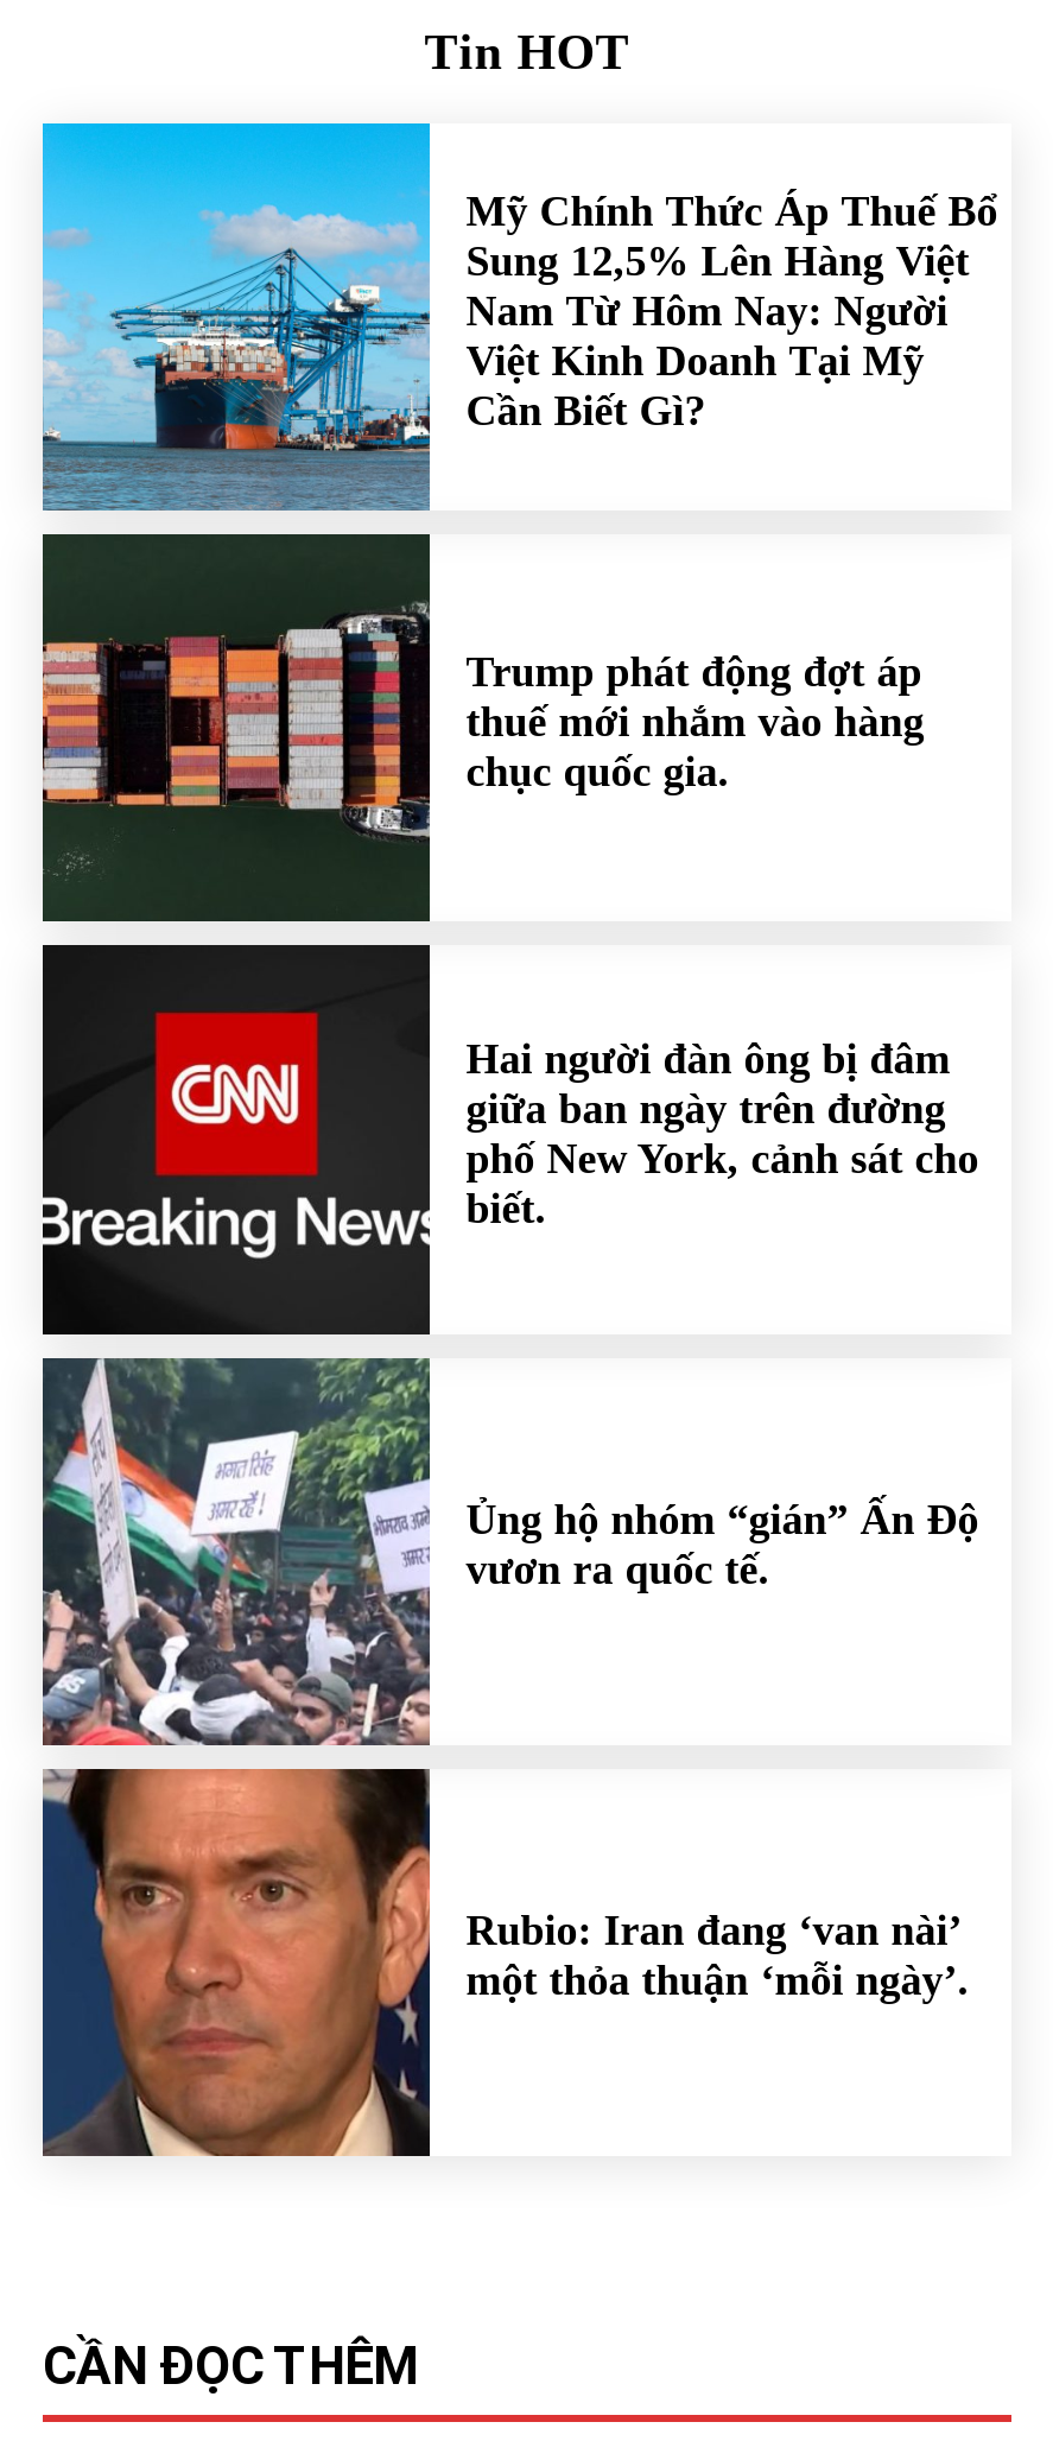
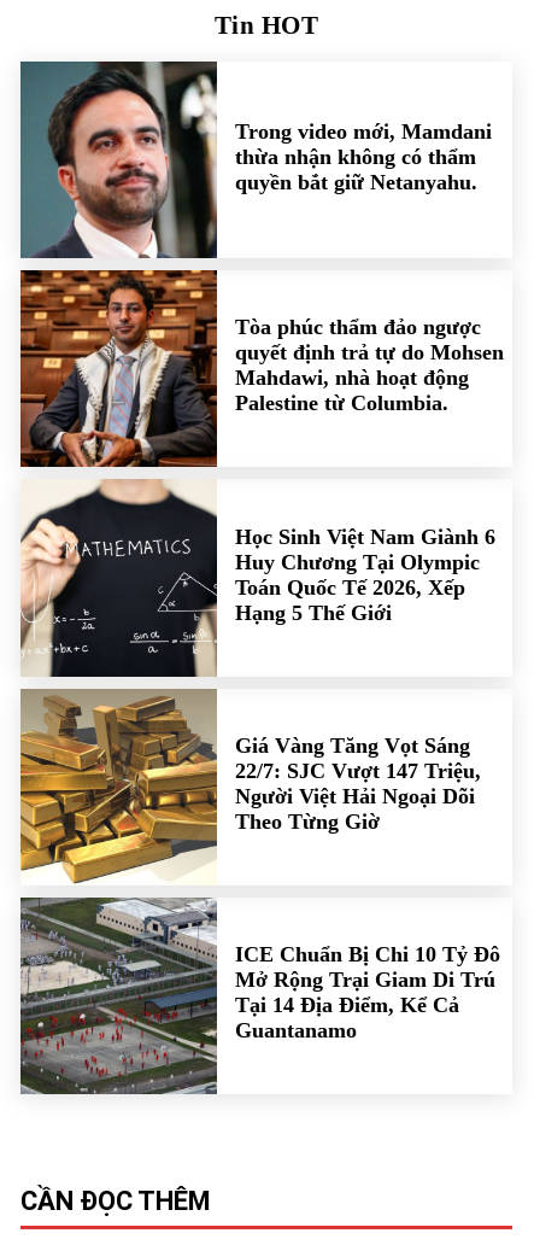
[40,121,998,513] [image] | Mỹ Chính Thức Áp Thuế Bổ | Sung 12,5% Lên Hàng Việt | Nam Từ Hôm Nay: Người | Việt Kinh Doanh Tại Mỹ | Cần Biết Gì? -> [19,60,492,259] [image] | Trong video mới, Mamdani | thừa nhận không có thẩm | quyền bắt giữ Netanyahu.
[40,532,924,924] [image] | Trump phát động đợt áp | thuế mới nhắm vào hàng | chục quốc gia. -> [19,269,504,468] [image] | Tòa phúc thẩm đảo ngược | quyết định trả tự do Mohsen | Mahdawi, nhà hoạt động | Palestine từ Columbia.
[40,943,979,1337] [image] | Hai người đàn ông bị đâm | giữa ban ngày trên đường | phố New York, cảnh sát cho | biết. -> [19,479,496,677] [image] | Học Sinh Việt Nam Giành 6 | Huy Chương Tại Olympic | Toán Quốc Tế 2026, Xếp | Hạng 5 Thế Giới
[40,1356,979,1748] [image] | Ủng hộ nhóm “gián” Ấn Độ | vươn ra quốc tế. -> [19,689,481,885] [image] | Giá Vàng Tăng Vọt Sáng | 22/7: SJC Vượt 147 Triệu, | Người Việt Hải Ngoại Dõi | Theo Từng Giờ
[40,1767,969,2156] [image] | Rubio: Iran đang ‘van nài’ | một thỏa thuận ‘mỗi ngày’. -> [20,896,500,1095] [image] | ICE Chuẩn Bị Chi 10 Tỷ Đô | Mở Rộng Trại Giam Di Trú | Tại 14 Địa Điểm, Kể Cả | Guantanamo

